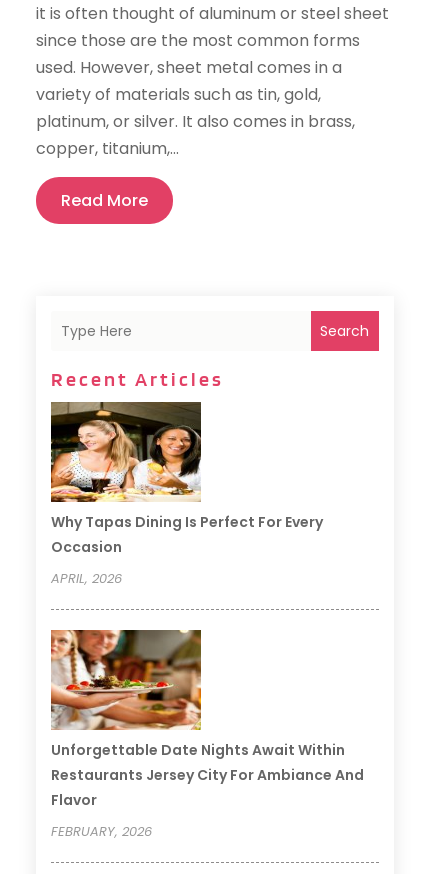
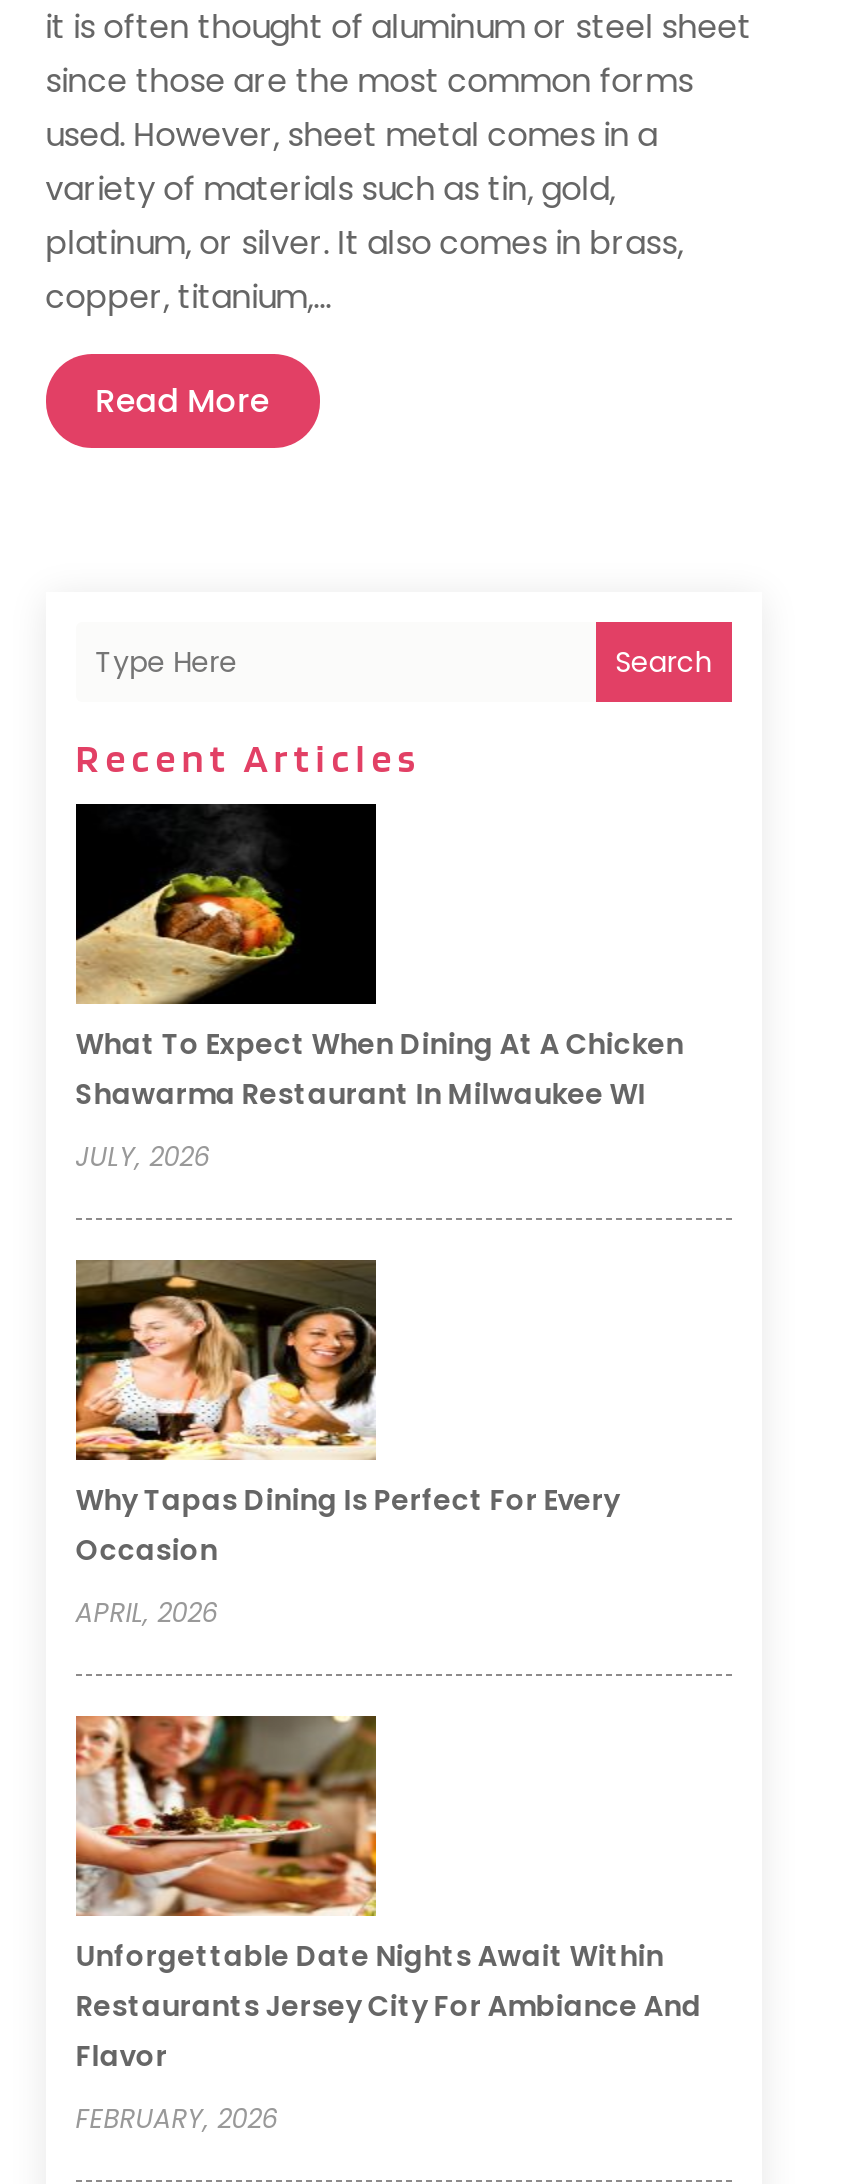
none -> [74,802,684,1177] [image] | What To Expect When Dining At A Chicken | Shawarma Restaurant In Milwaukee WI | JULY, 2026

